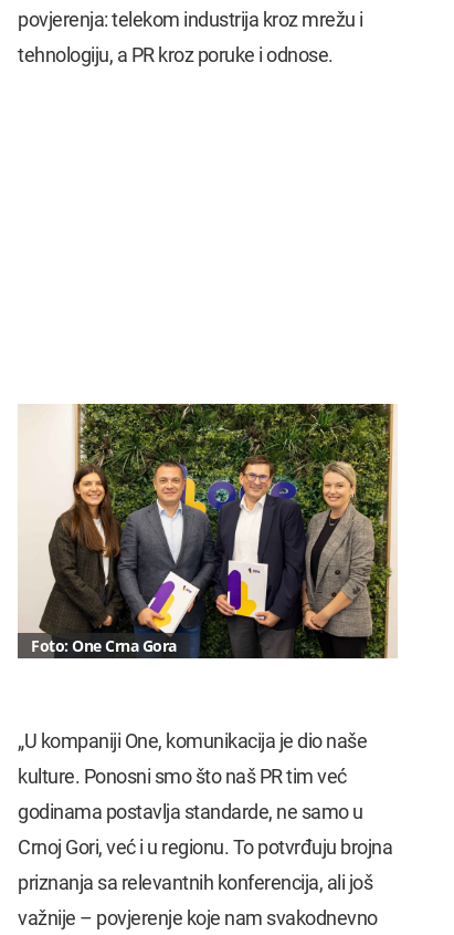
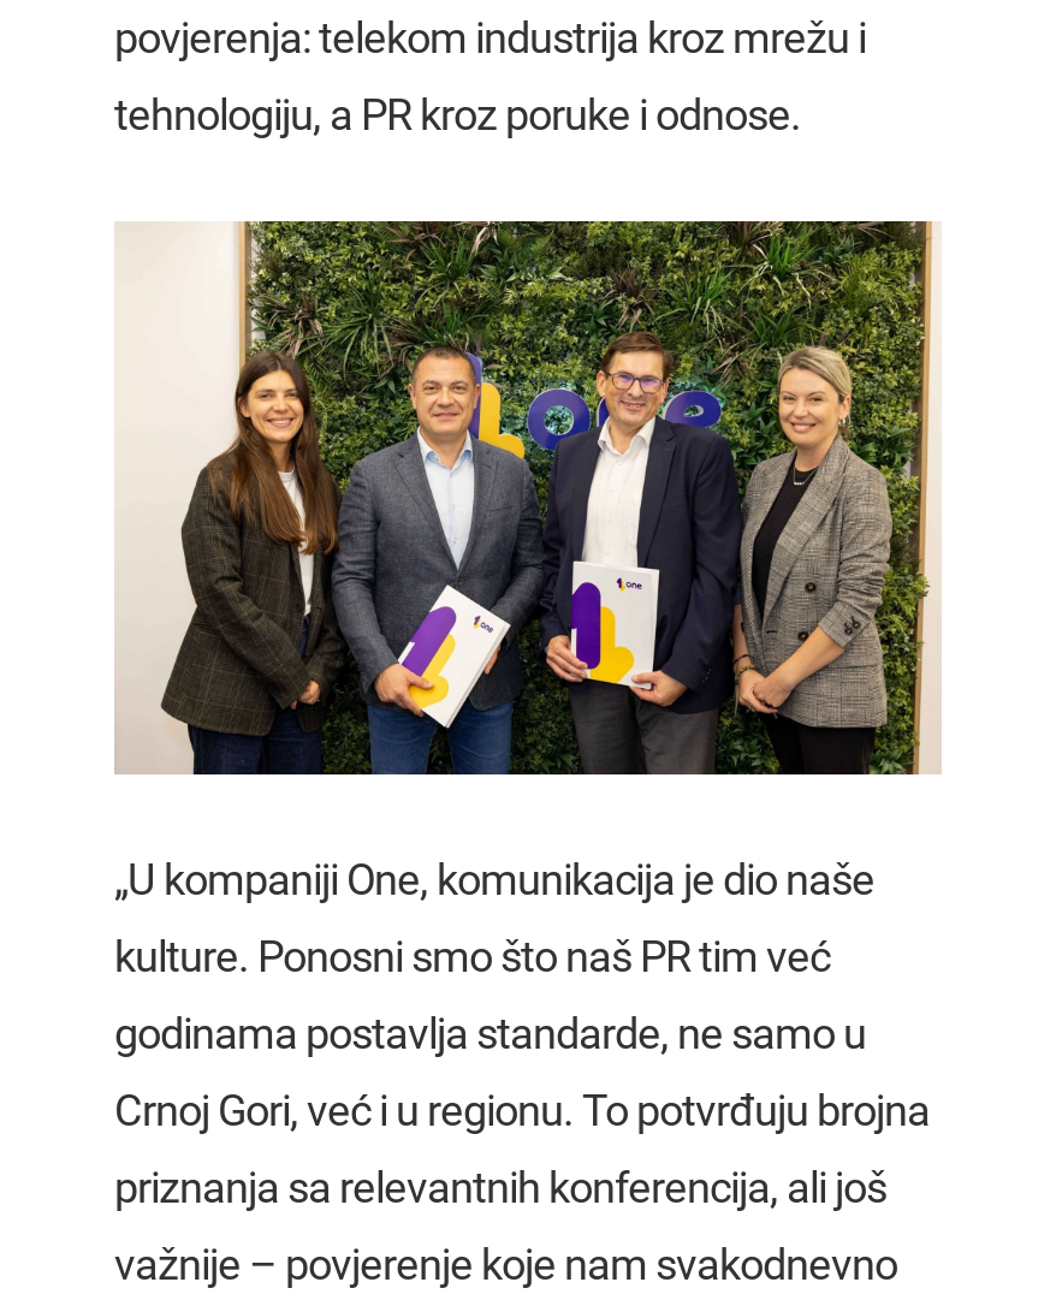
moved [19,403,397,659] -> [114,219,942,777]: [image]
[31,635,176,656] Foto: One Crna Gora -> none

